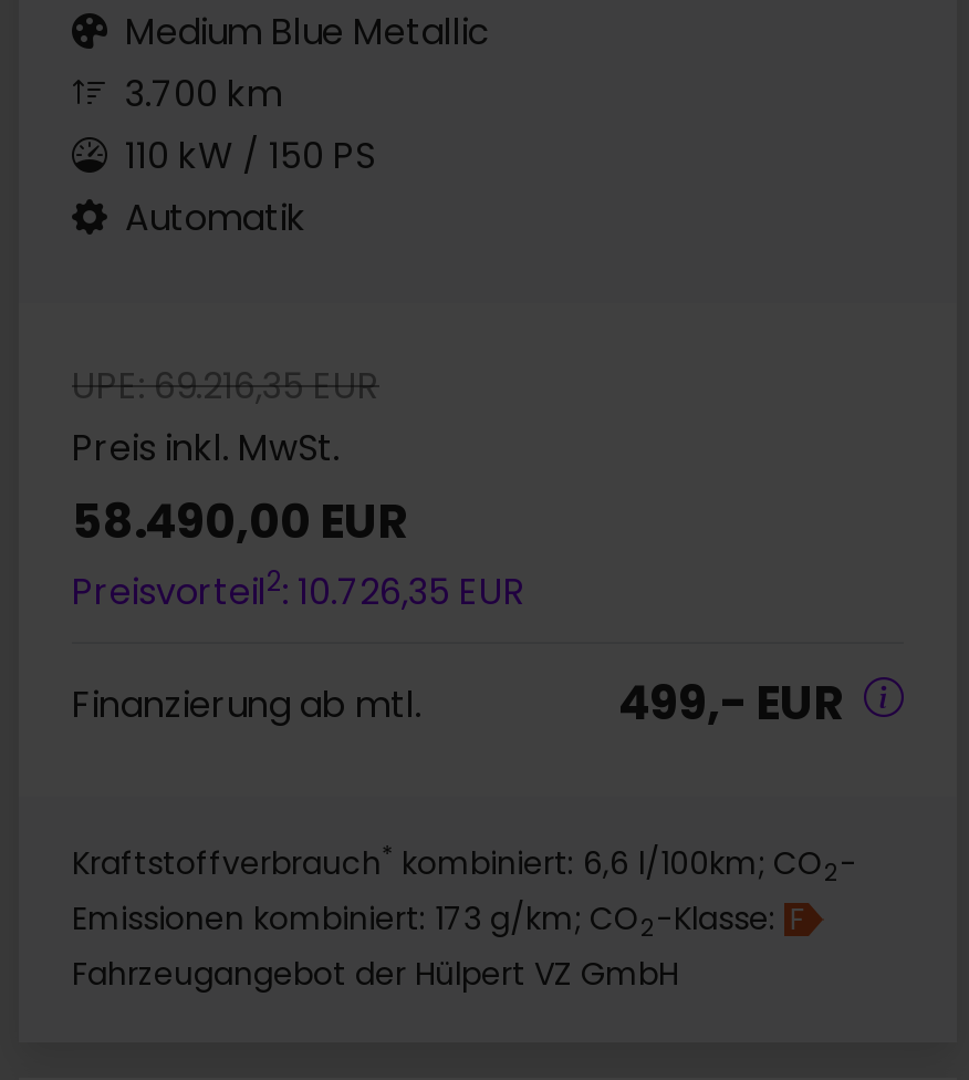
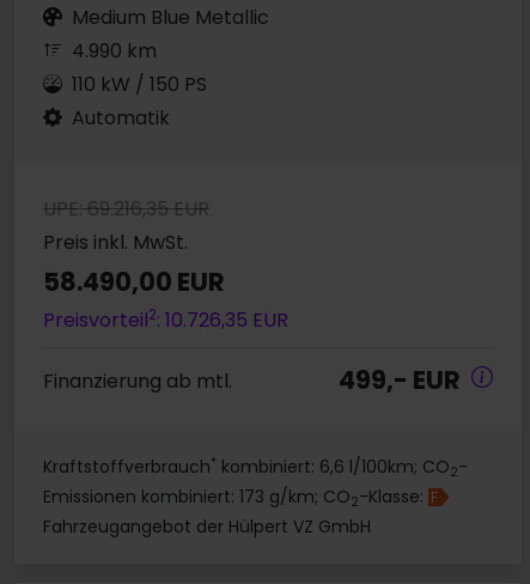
[125,69,282,120] 3.700 km -> [72,37,157,65] 4.990 km

